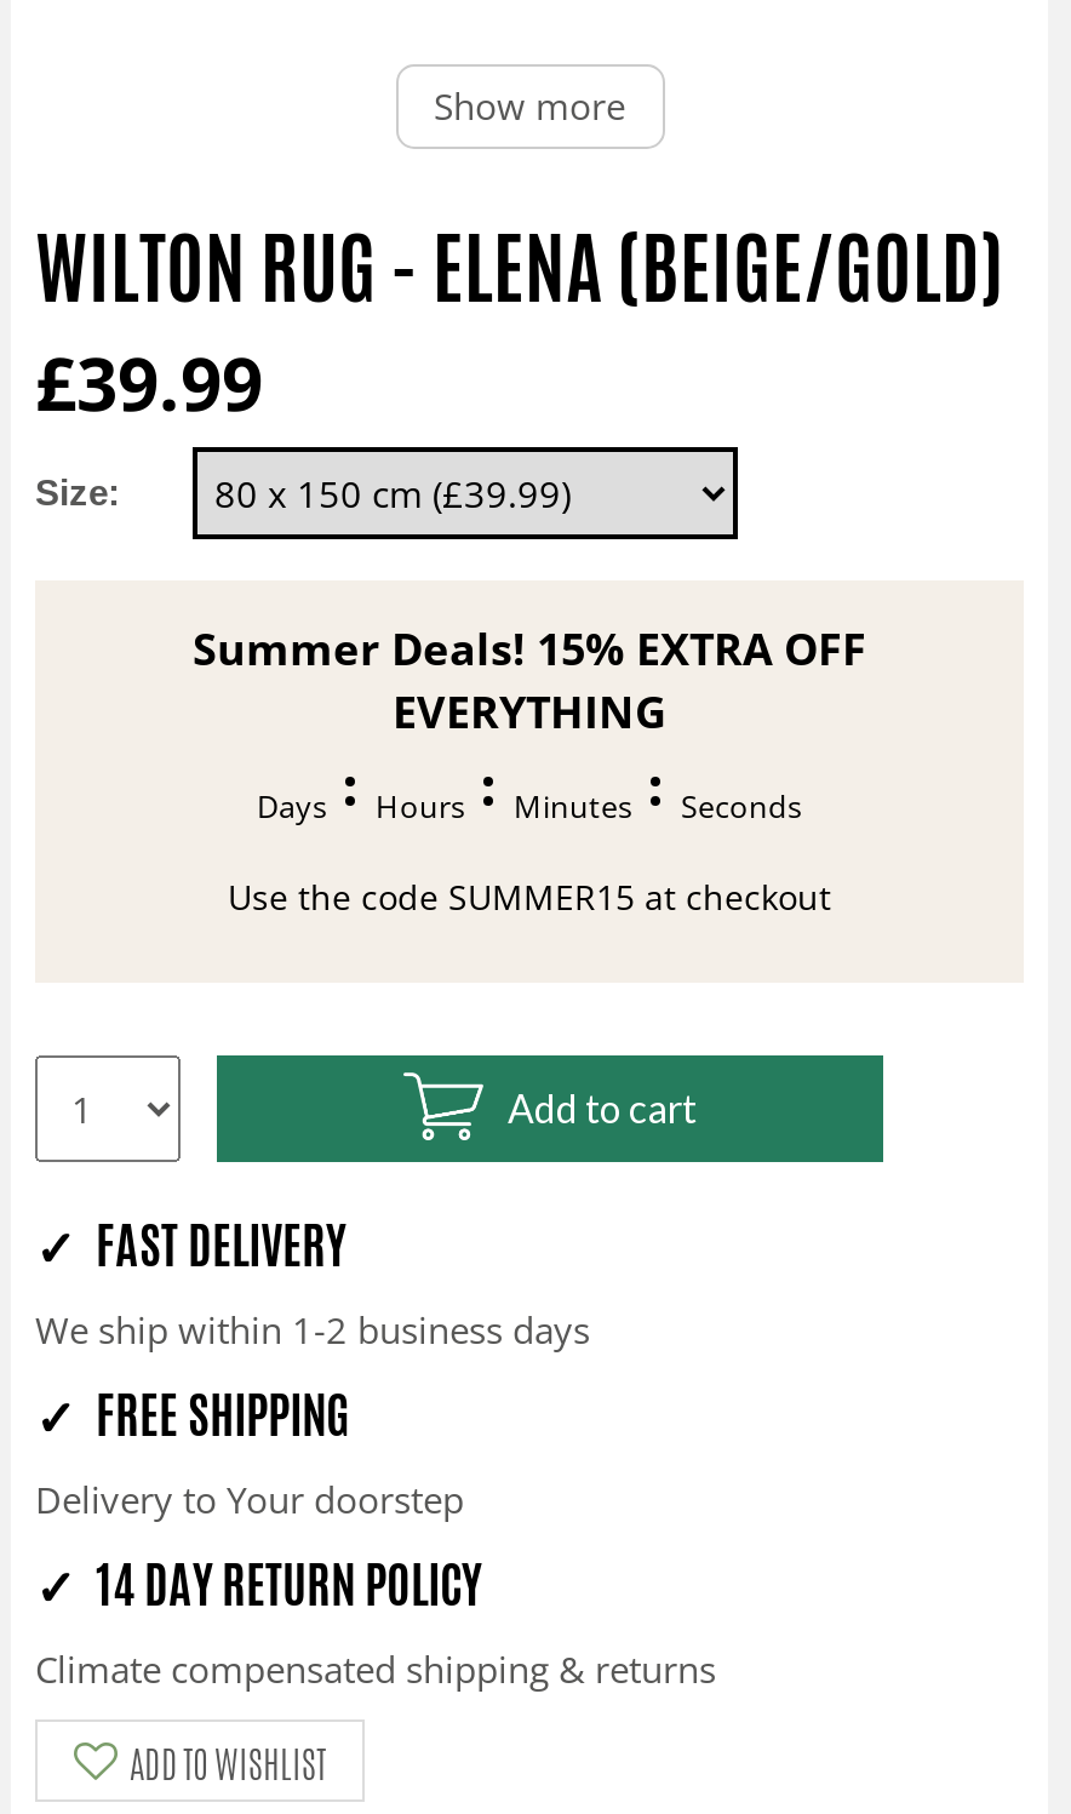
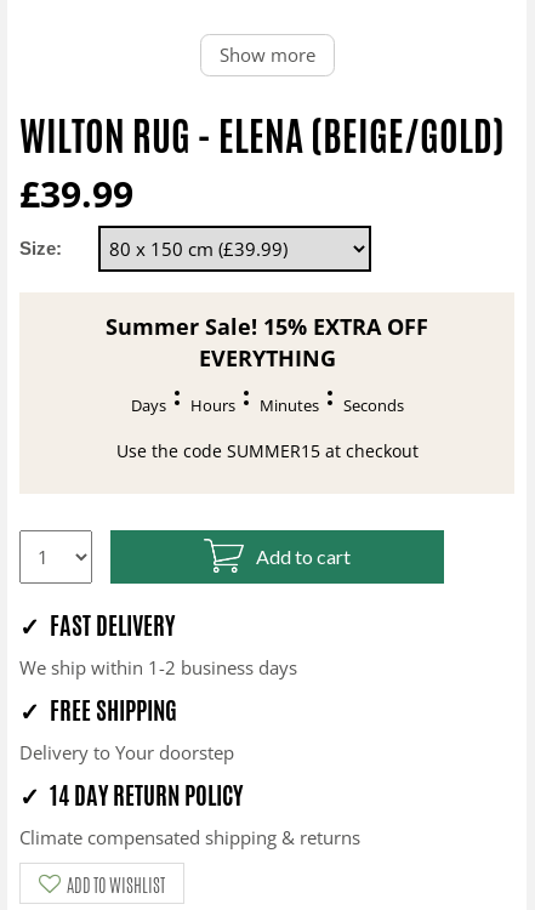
[193,619,866,677] Summer Deals! 15% EXTRA OFF -> [106,312,428,341] Summer Sale! 15% EXTRA OFF

